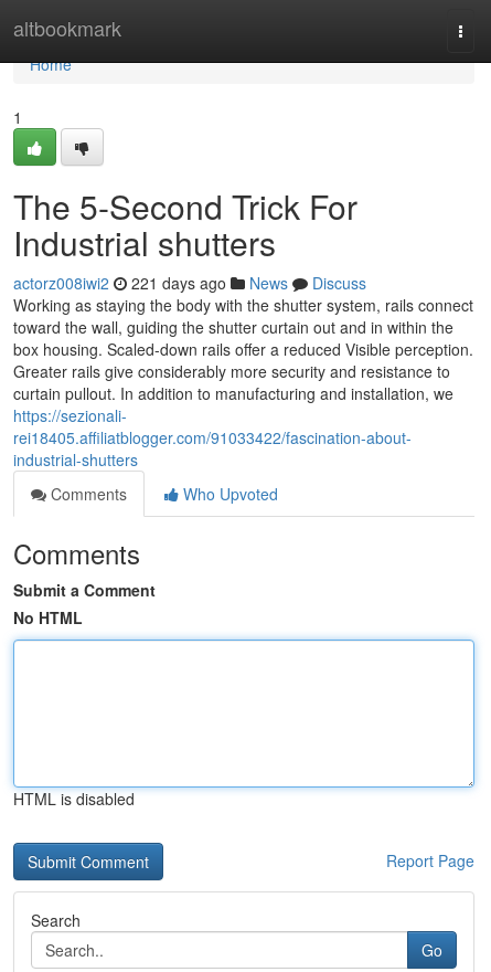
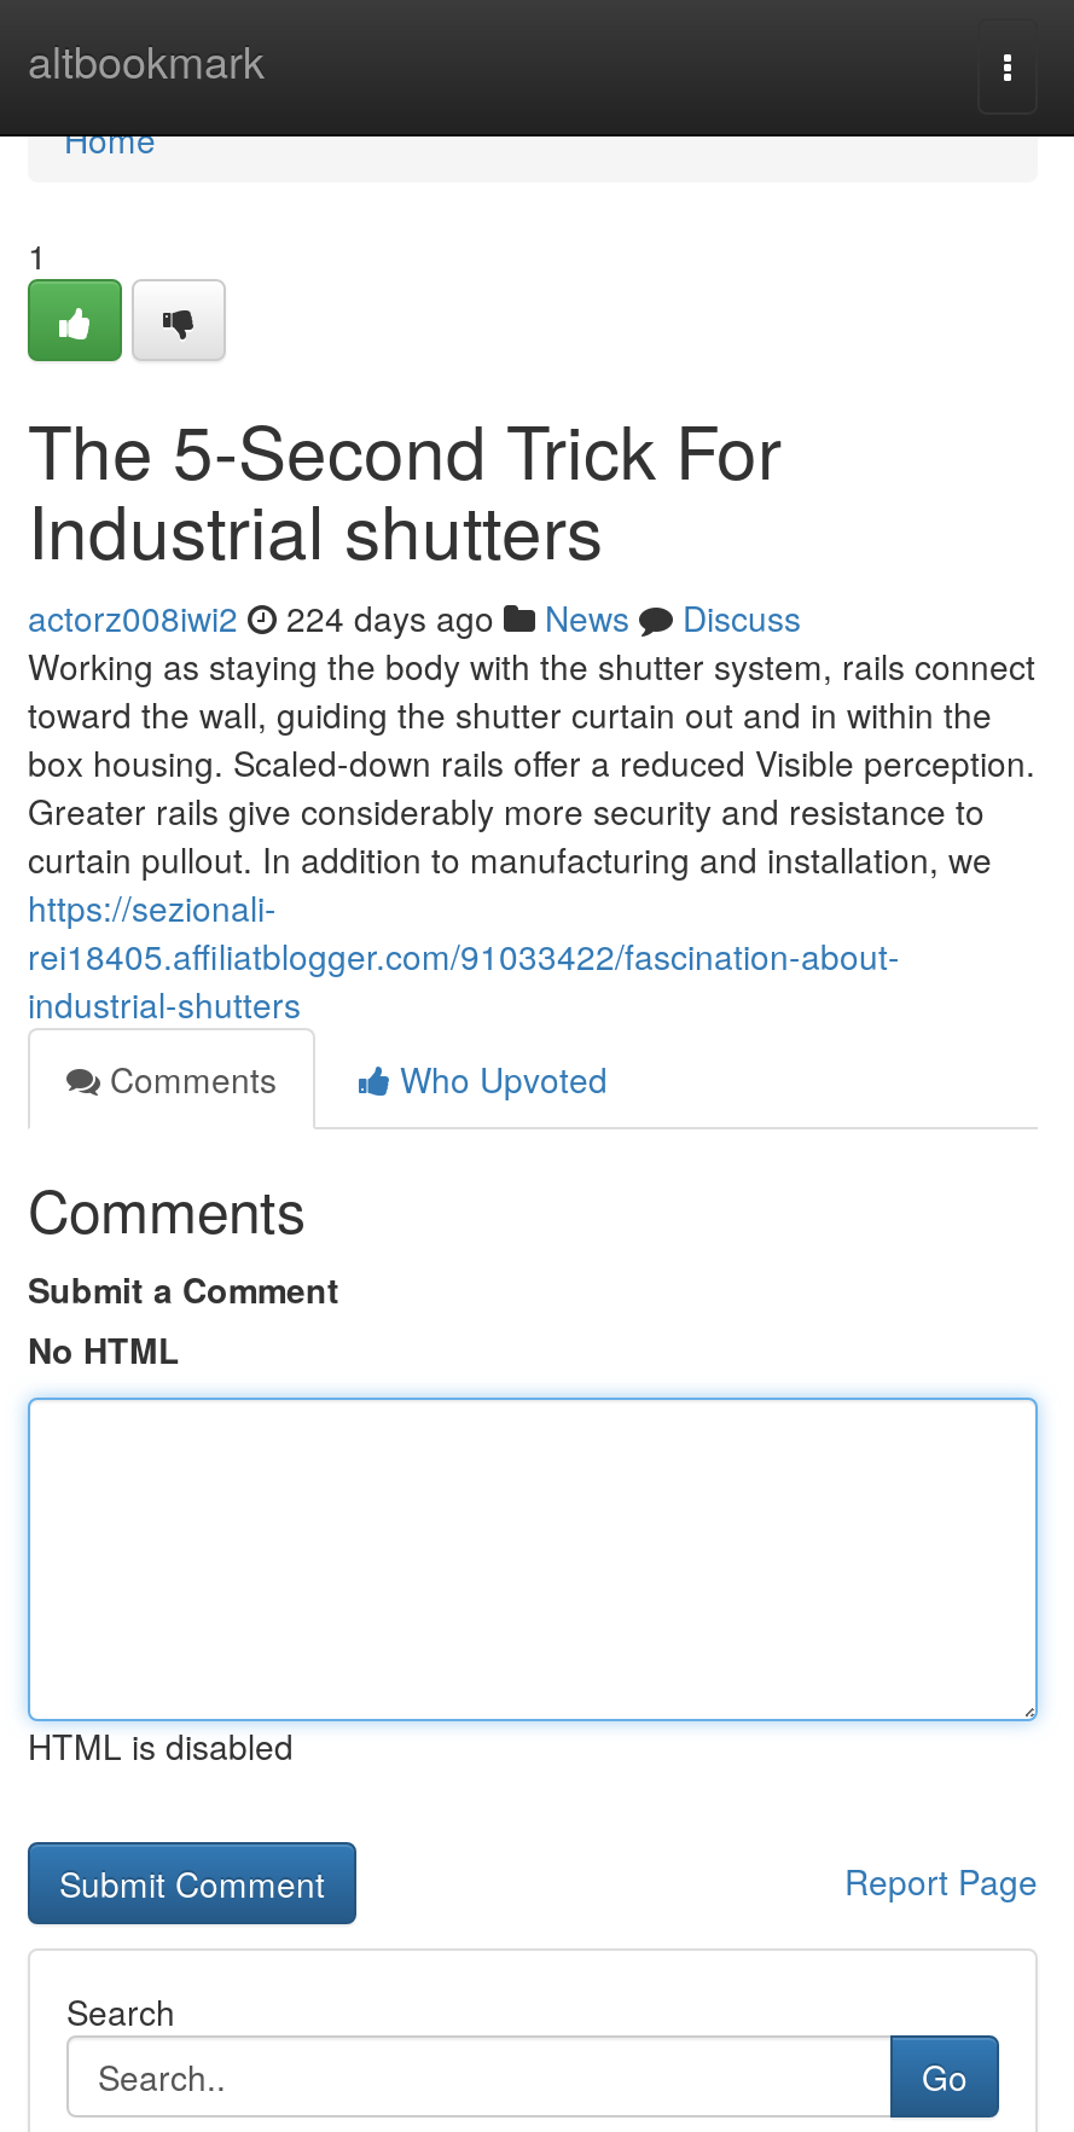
[13,272,366,294] actorz008iwi2 221 days ago News Discuss -> [28,593,801,641] actorz008iwi2 224 days ago News Discuss

